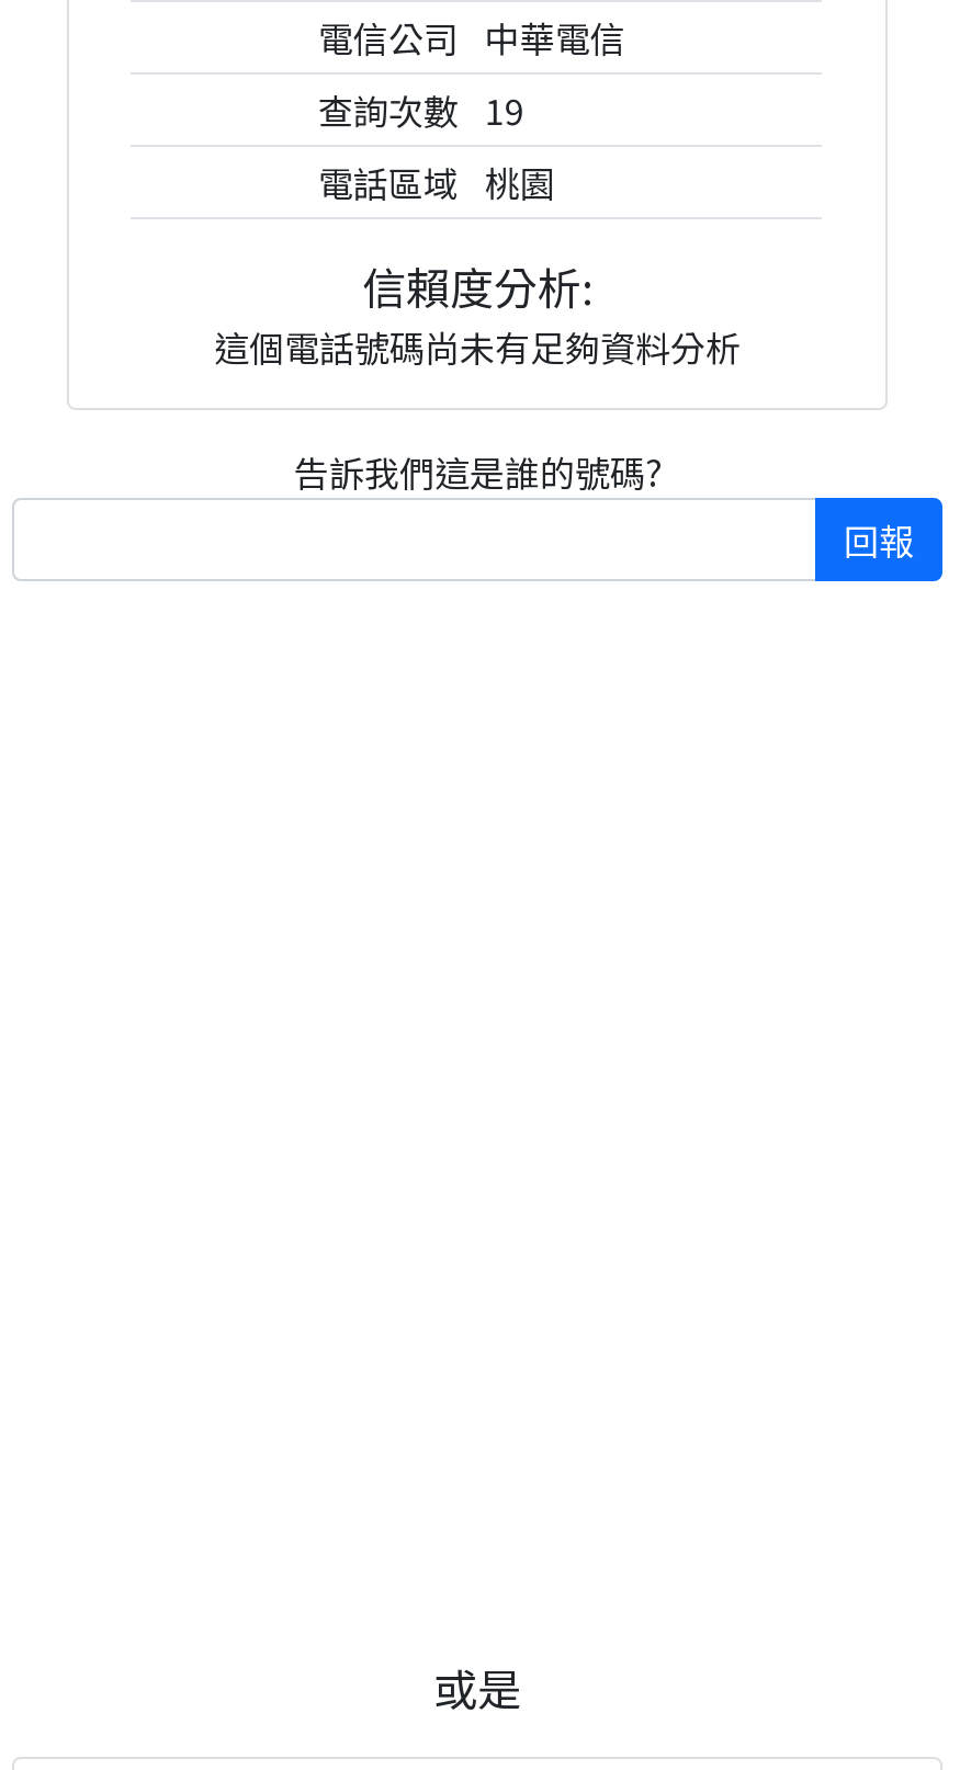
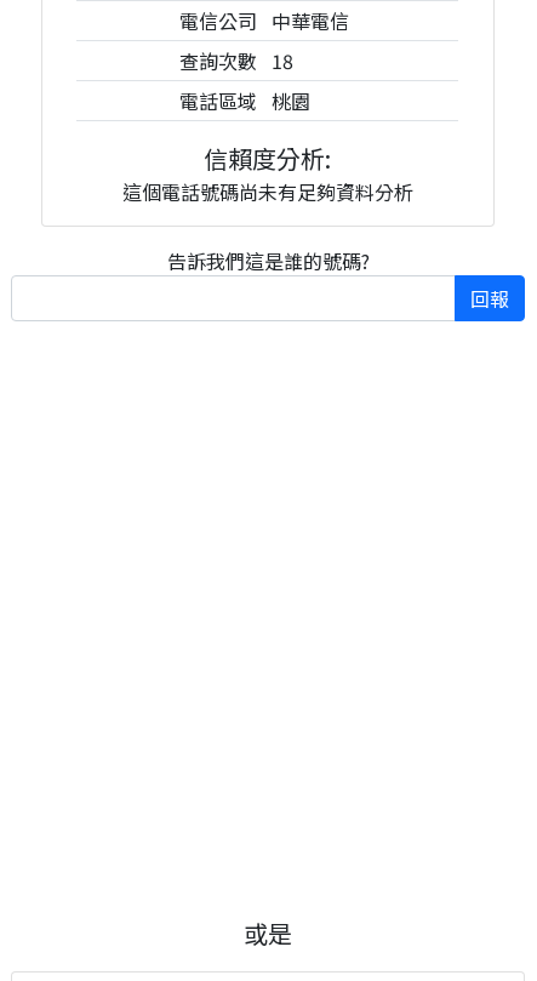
[318,83,524,136] 查詢次數 19 -> [180,46,294,75] 查詢次數 18

